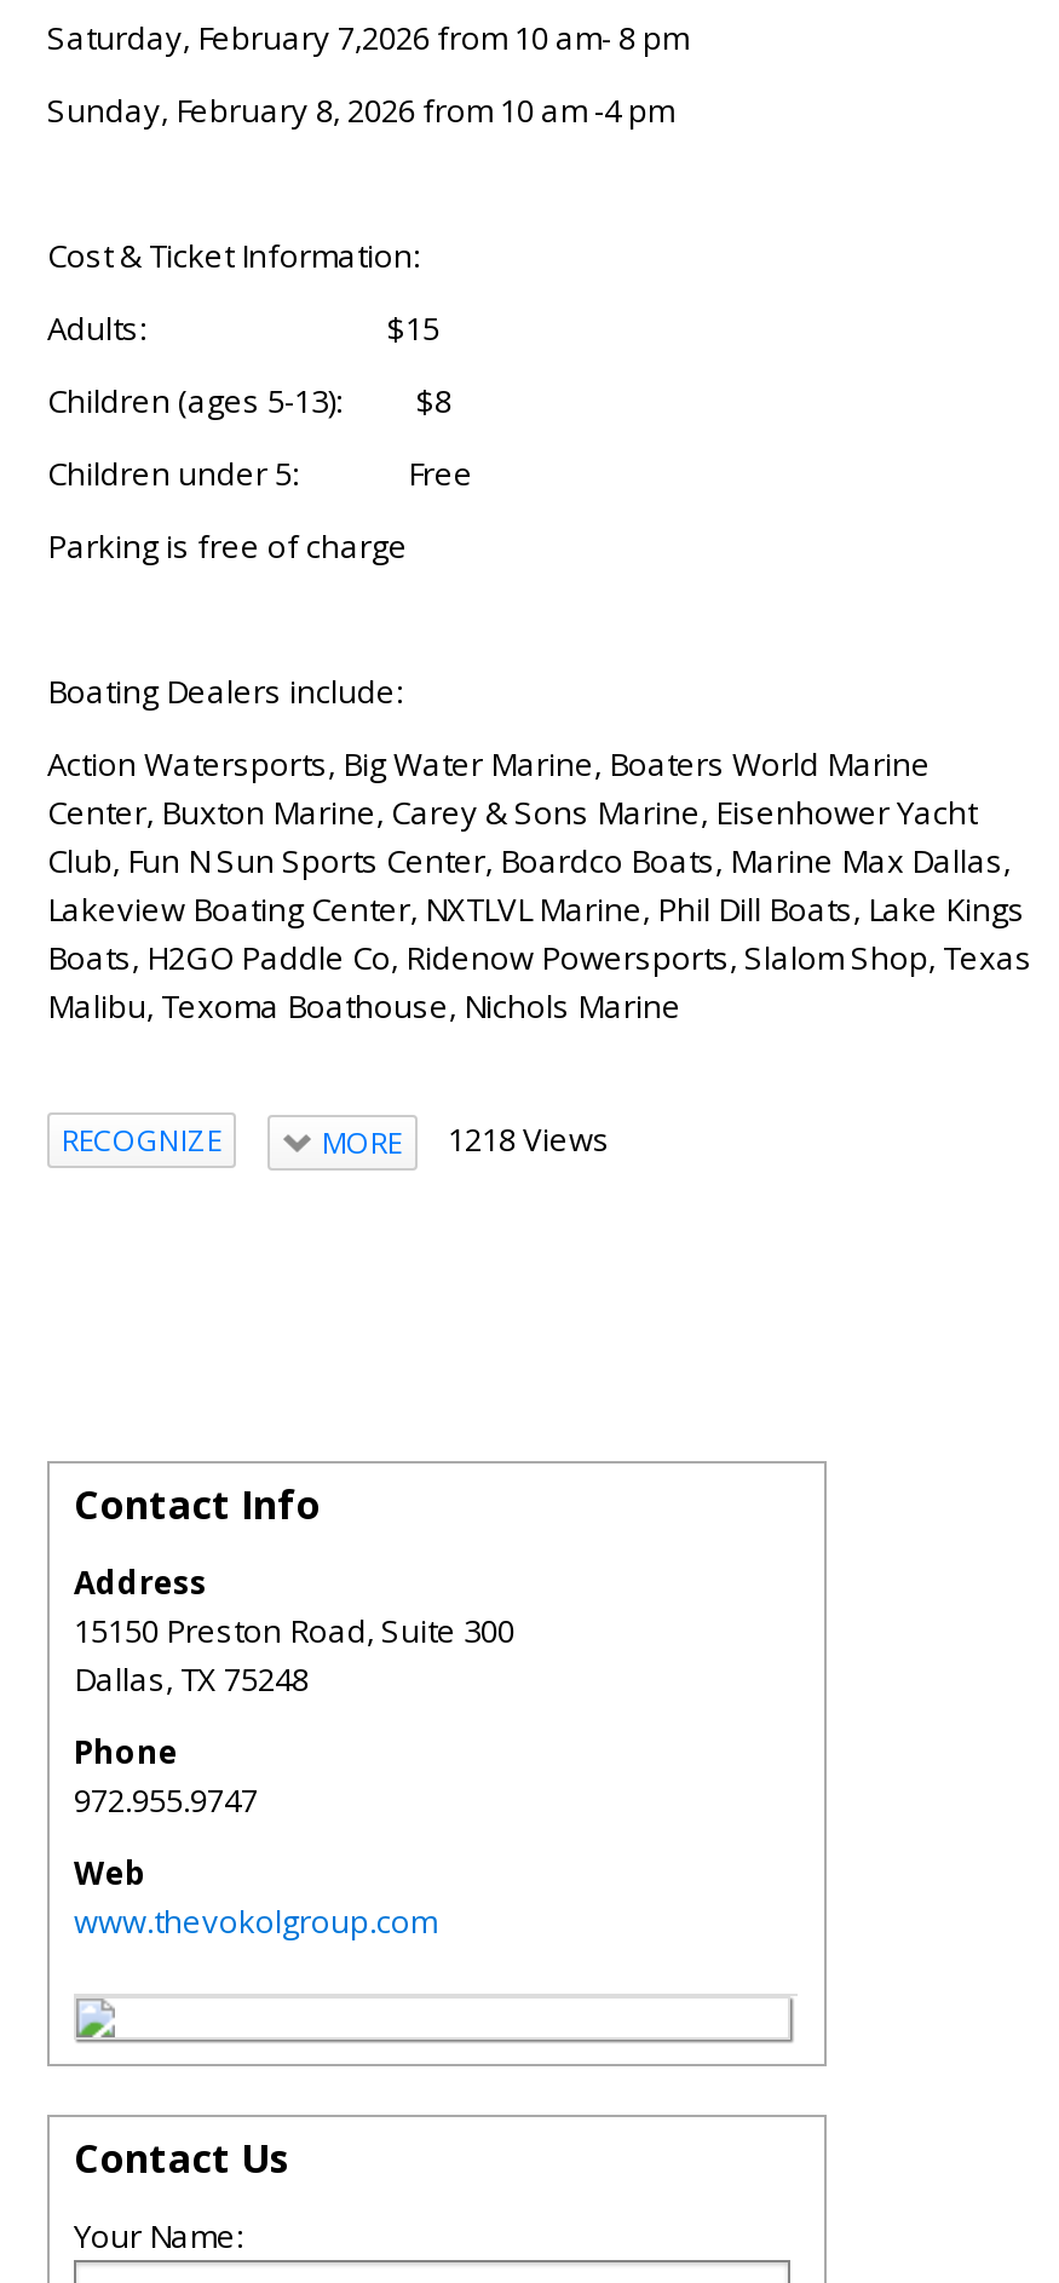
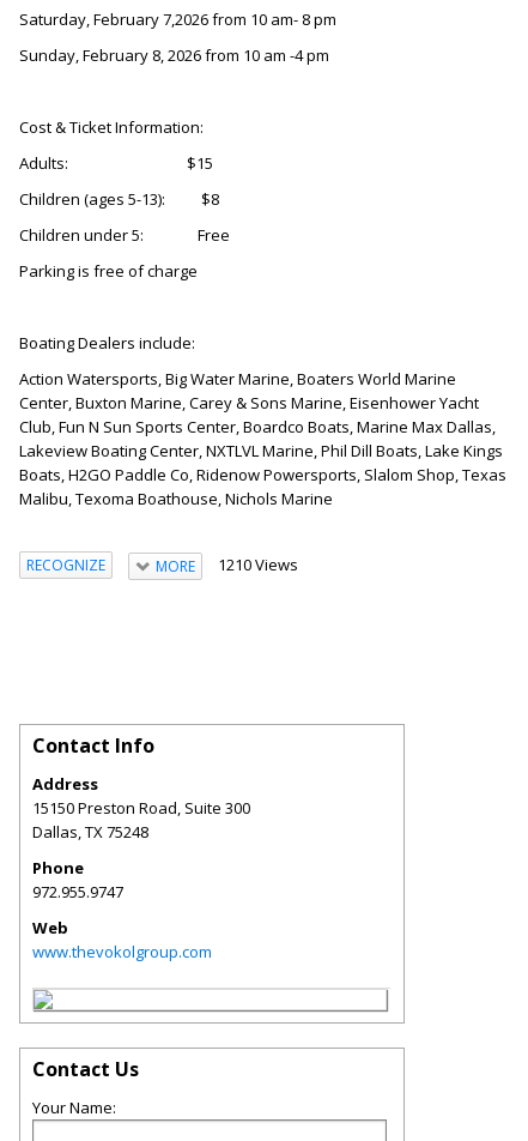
[322,1116,610,1162] MORE 1218 Views -> [155,553,298,576] MORE 1210 Views

